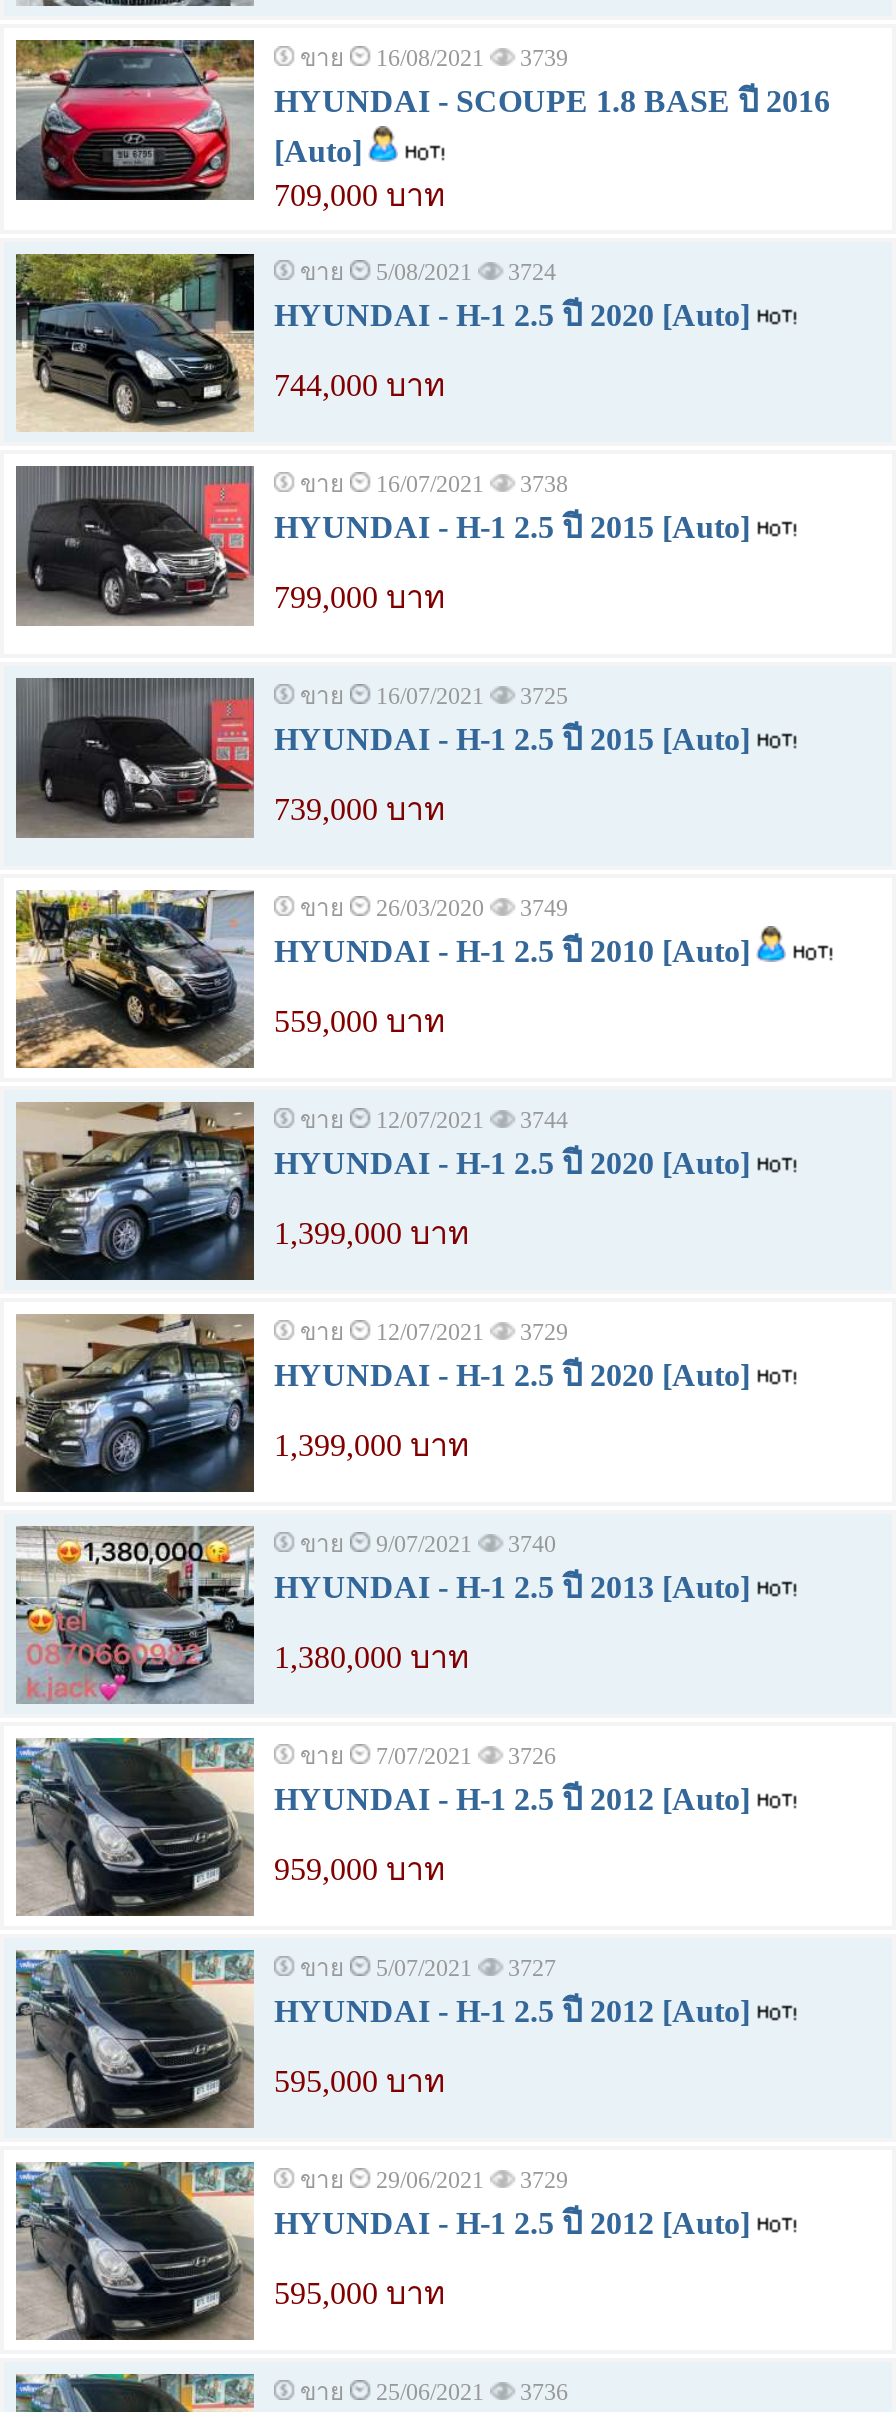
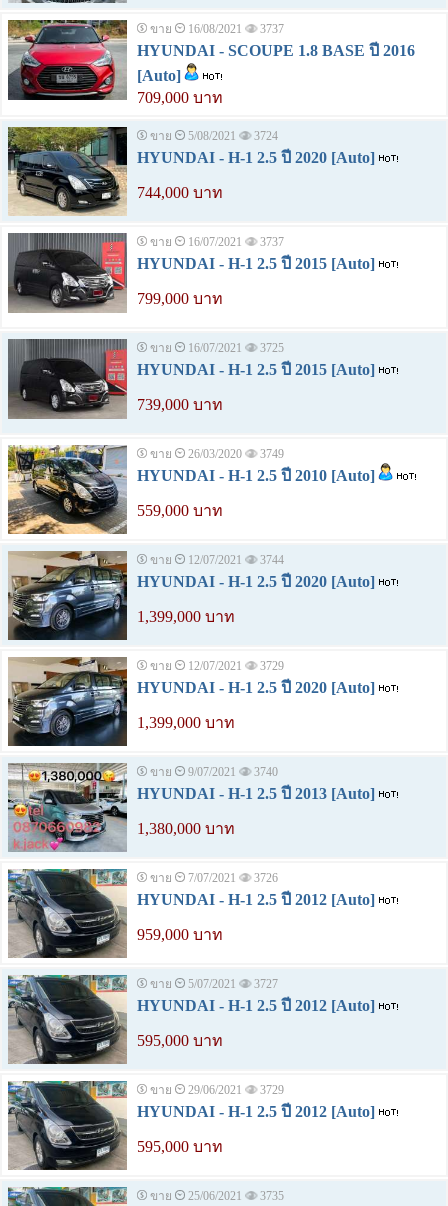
[300,44,568,72] ขาย 16/08/2021 3739 -> [150,22,284,36] ขาย 16/08/2021 3737
[300,470,568,498] ขาย 16/07/2021 3738 -> [150,235,284,249] ขาย 16/07/2021 3737
[300,2378,568,2406] ขาย 25/06/2021 3736 -> [150,1189,284,1203] ขาย 25/06/2021 3735

